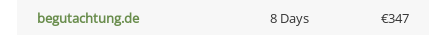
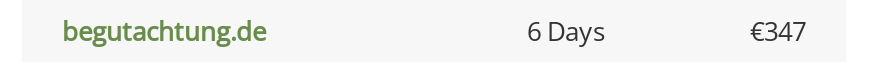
[269,9,308,27] 8 Days -> [527,13,605,49] 6 Days

